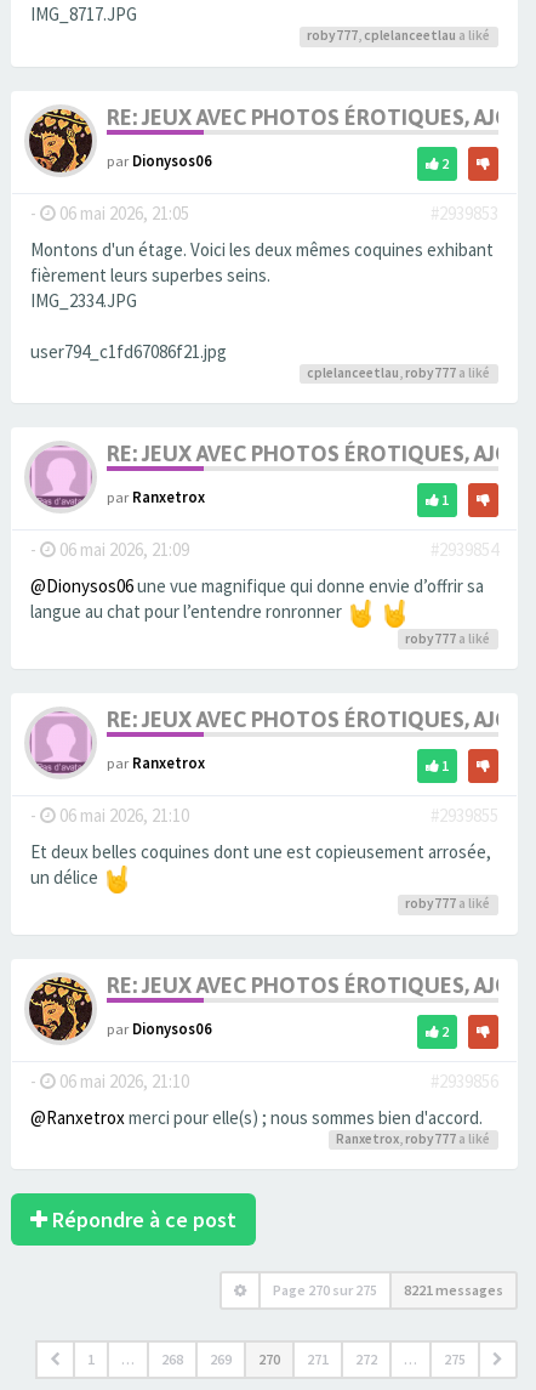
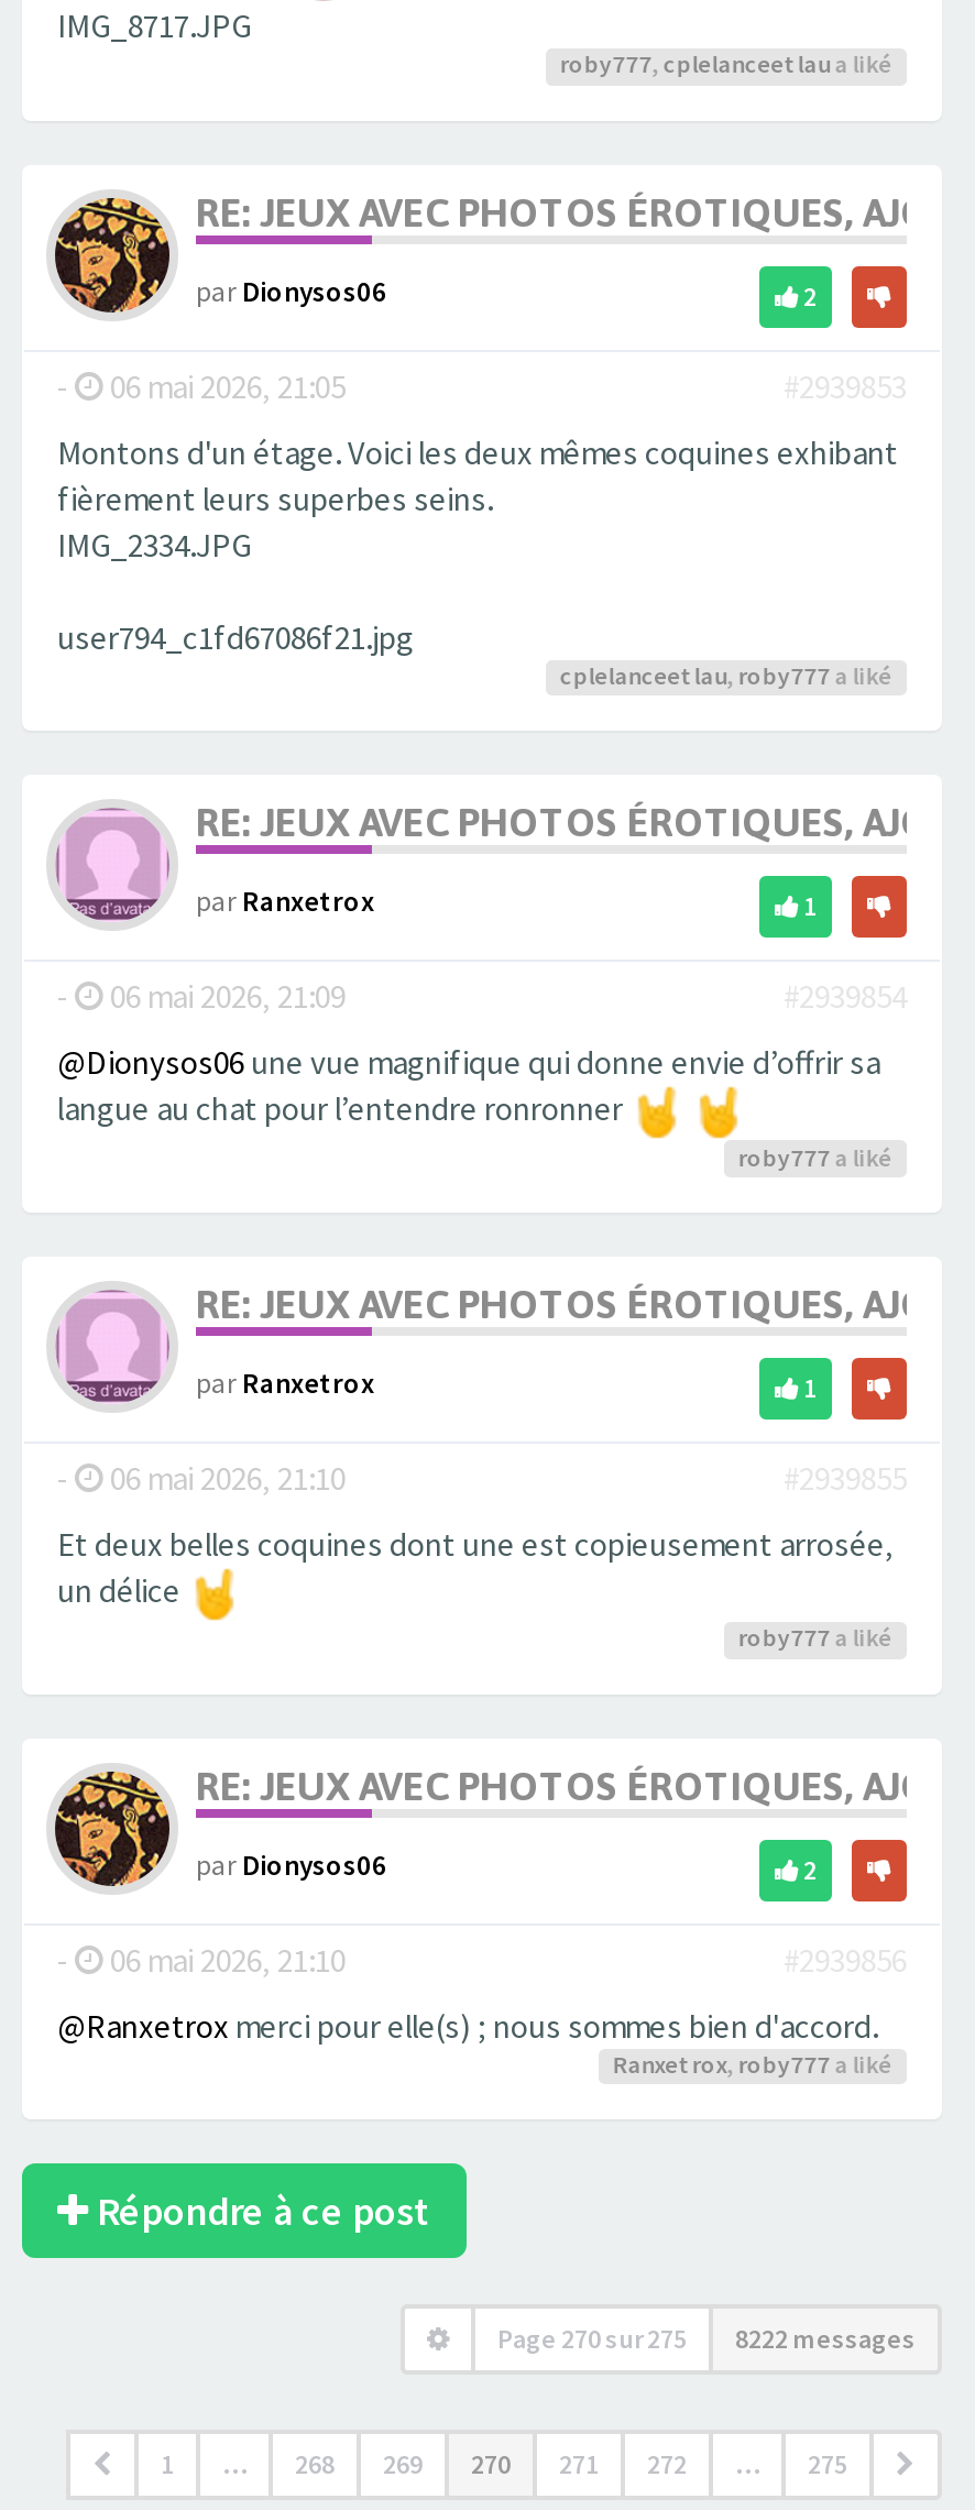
[273,1281,503,1299] Page 270sur275 8221 messages -> [497,2322,916,2355] Page 270sur275 8222 messages

